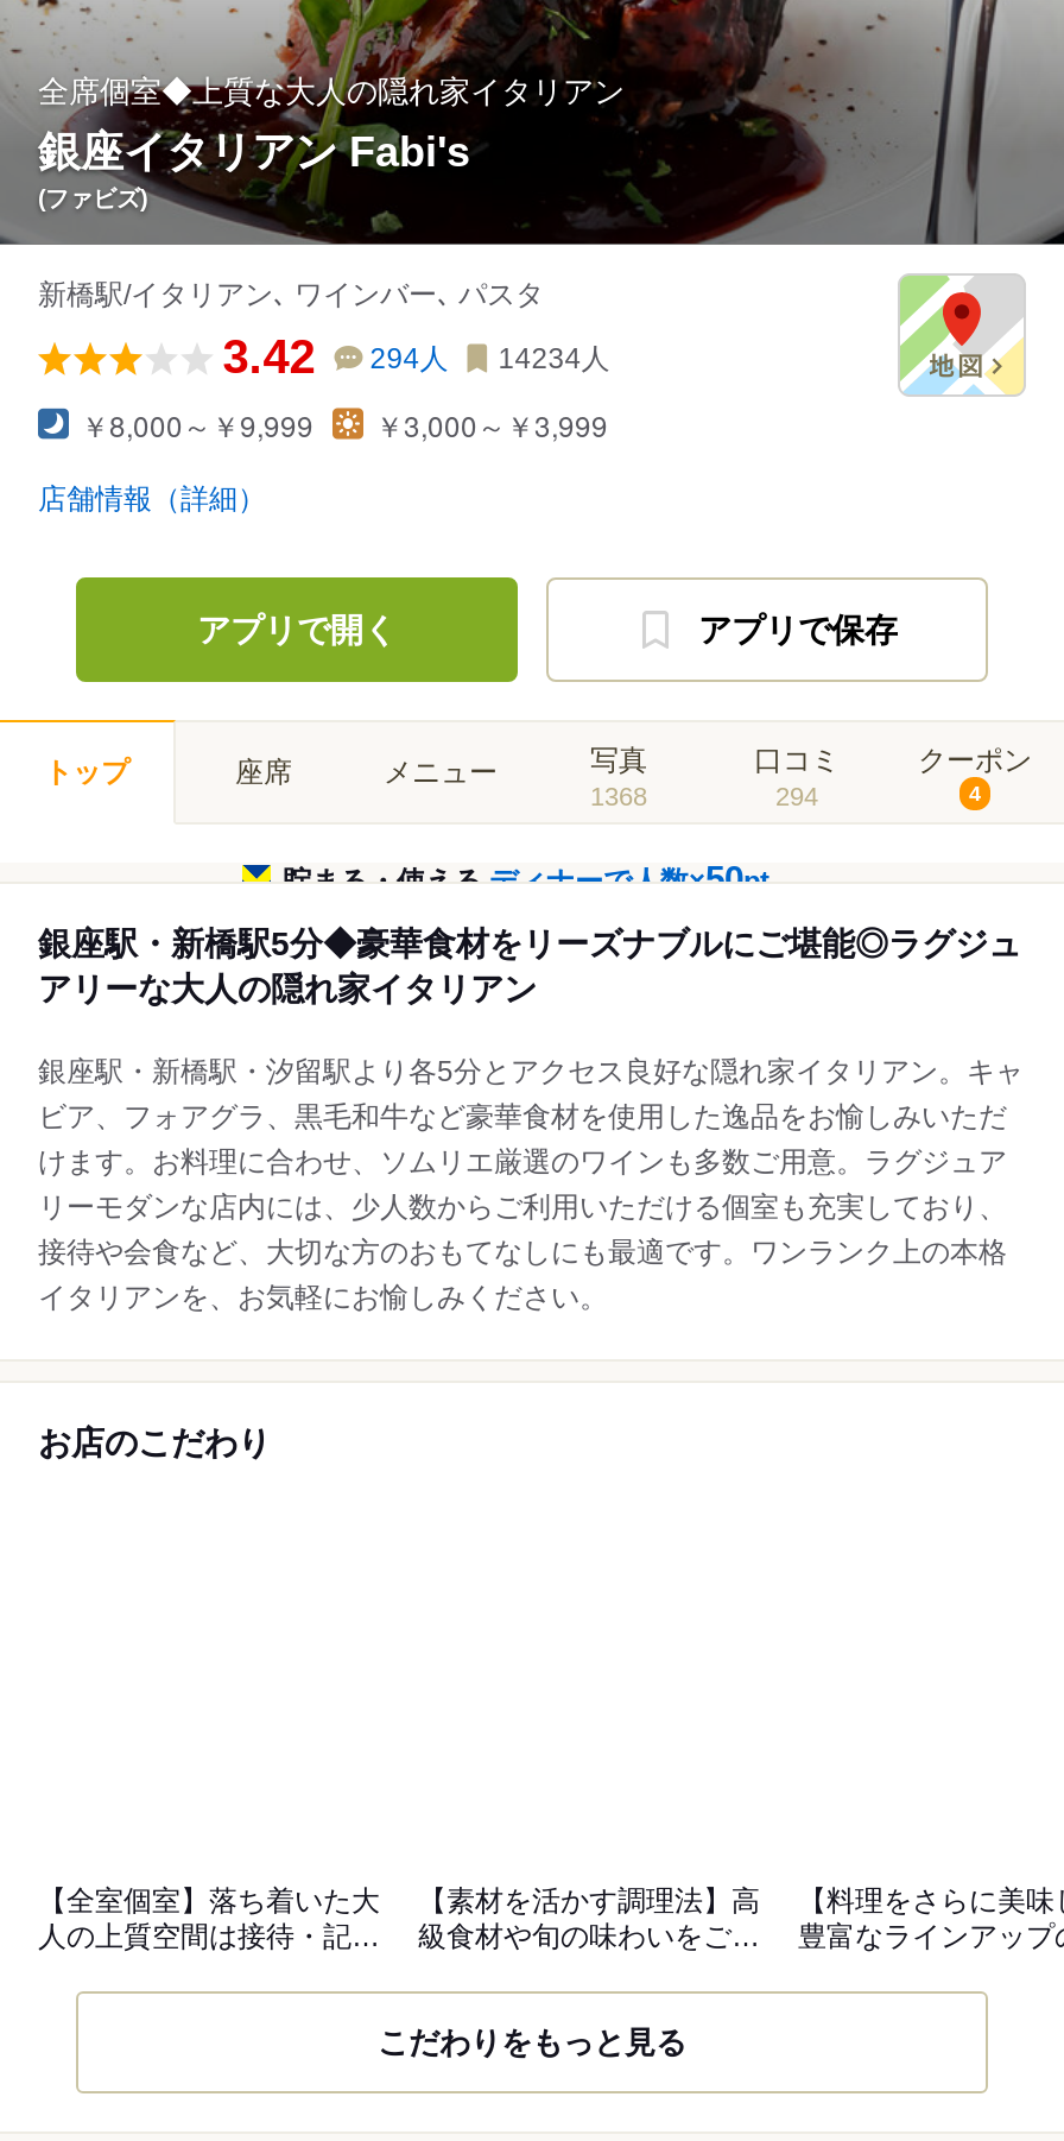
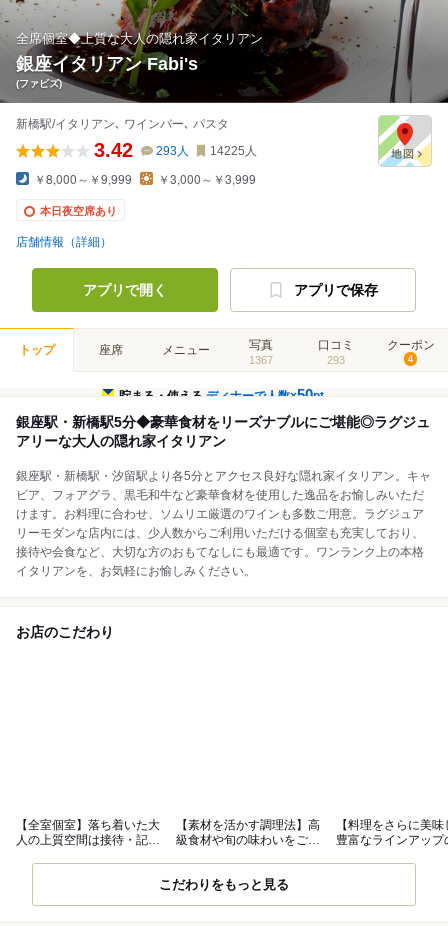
[370,342,448,375] 294人 -> [156,144,189,158] 293人
[498,342,610,375] 14234人 -> [210,144,257,158] 14225人
none -> [40,205,117,217] 本日夜空席あり
[590,782,647,810] 1368 -> [248,354,272,366] 1367
[775,782,818,810] 294 -> [326,354,344,366] 293

